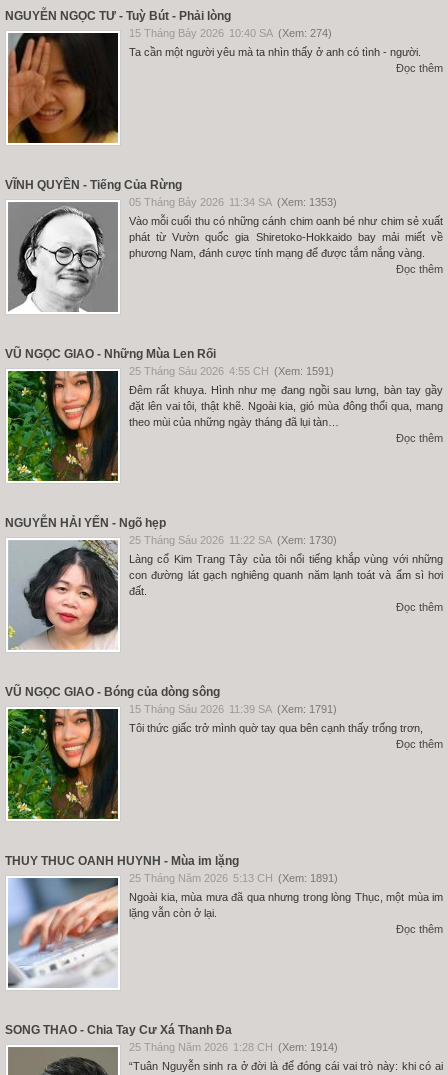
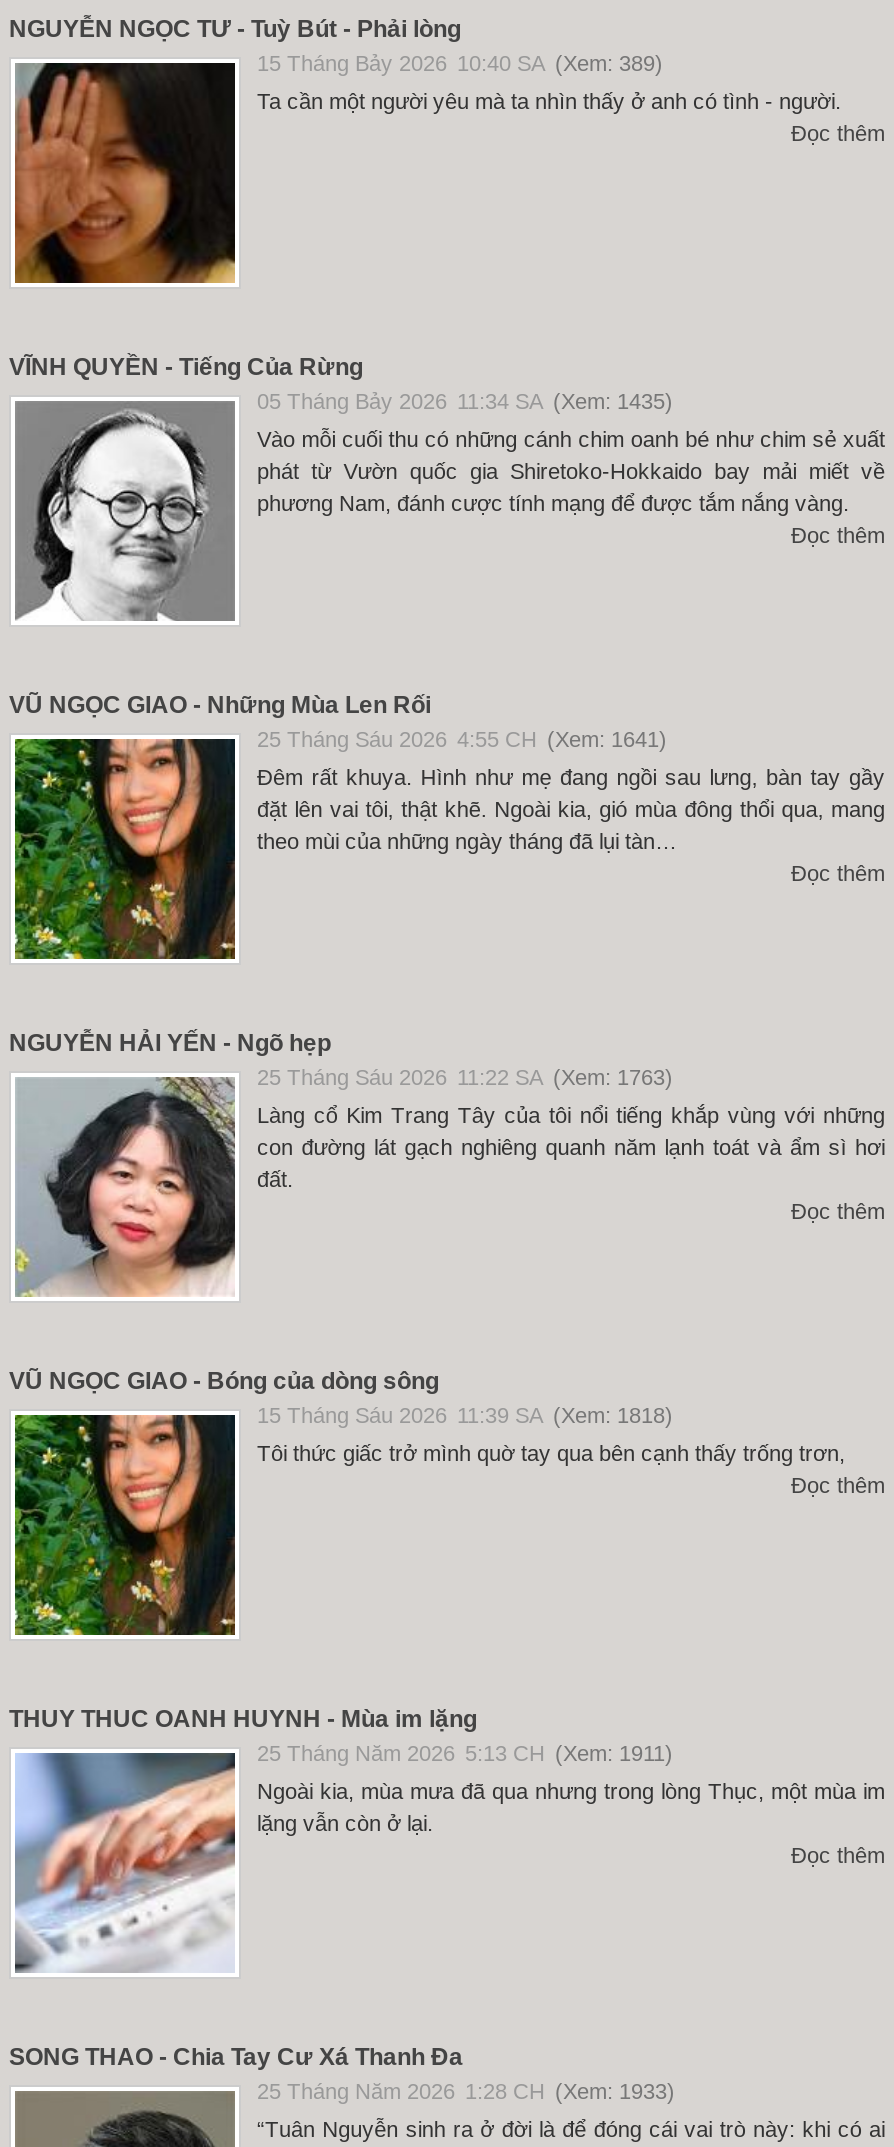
[129,27,332,39] 15 Tháng Bảy 2026 10:40 SA (Xem: 274) -> [257,51,663,75] 15 Tháng Bảy 2026 10:40 SA (Xem: 389)
[129,196,337,208] 05 Tháng Bảy 2026 11:34 SA (Xem: 1353) -> [257,389,673,413] 05 Tháng Bảy 2026 11:34 SA (Xem: 1435)
[129,365,334,377] 25 Tháng Sáu 2026 4:55 CH (Xem: 1591) -> [257,727,667,751] 25 Tháng Sáu 2026 4:55 CH (Xem: 1641)
[129,534,337,546] 25 Tháng Sáu 2026 11:22 SA (Xem: 1730) -> [257,1065,673,1089] 25 Tháng Sáu 2026 11:22 SA (Xem: 1763)
[129,703,337,715] 15 Tháng Sáu 2026 11:39 SA (Xem: 1791) -> [257,1403,673,1427] 15 Tháng Sáu 2026 11:39 SA (Xem: 1818)
[129,872,338,884] 25 Tháng Năm 2026 5:13 CH (Xem: 1891) -> [257,1741,673,1765] 25 Tháng Năm 2026 5:13 CH (Xem: 1911)
[129,1041,338,1053] 25 Tháng Năm 2026 1:28 CH (Xem: 1914) -> [257,2079,675,2103] 25 Tháng Năm 2026 1:28 CH (Xem: 1933)

